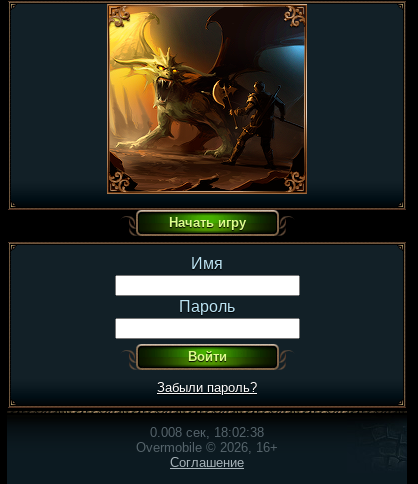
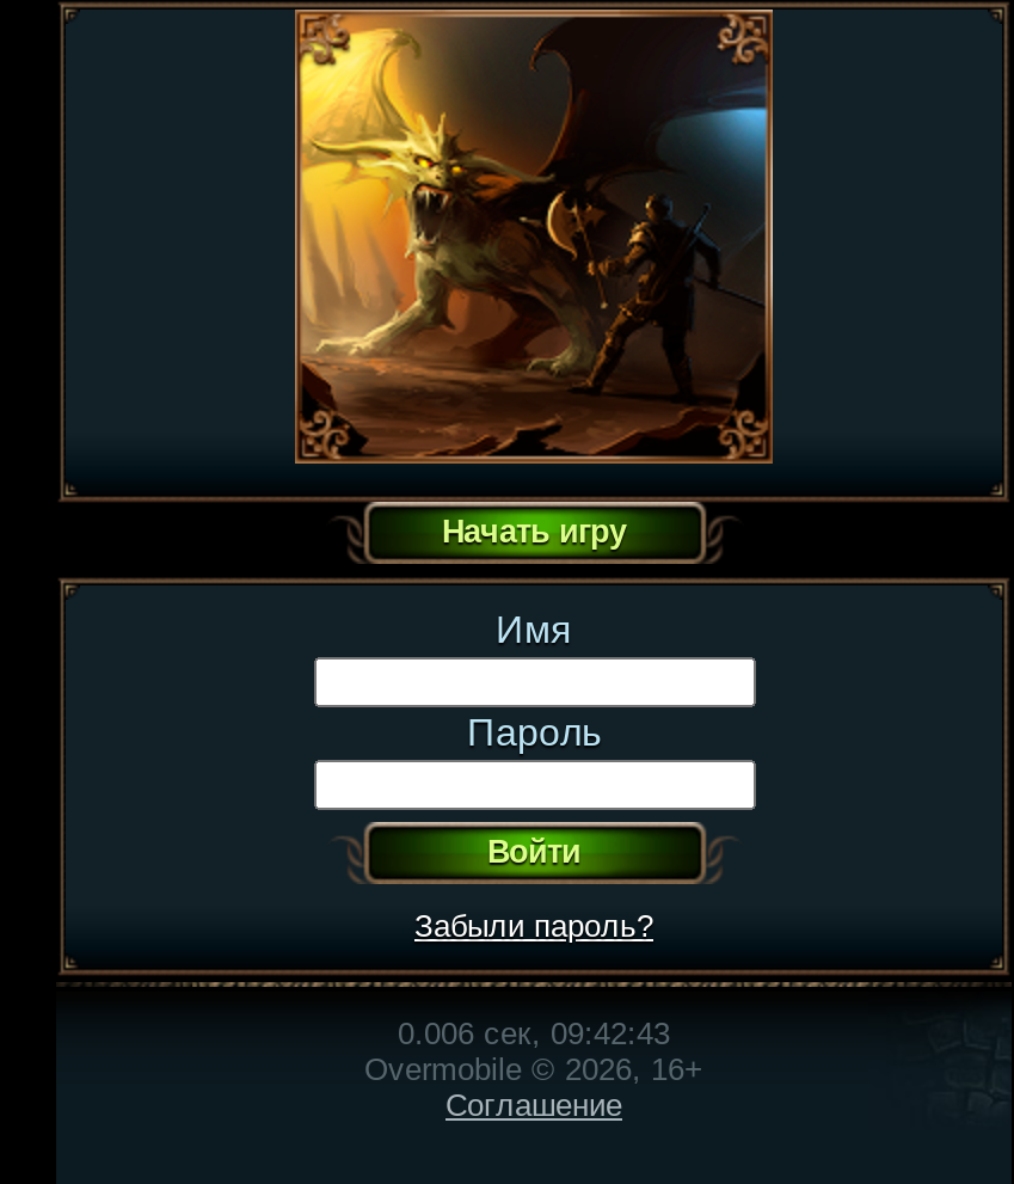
[150,424,264,439] 0.008 сек, 18:02:38 -> [398,1014,670,1050] 0.006 сек, 09:42:43

